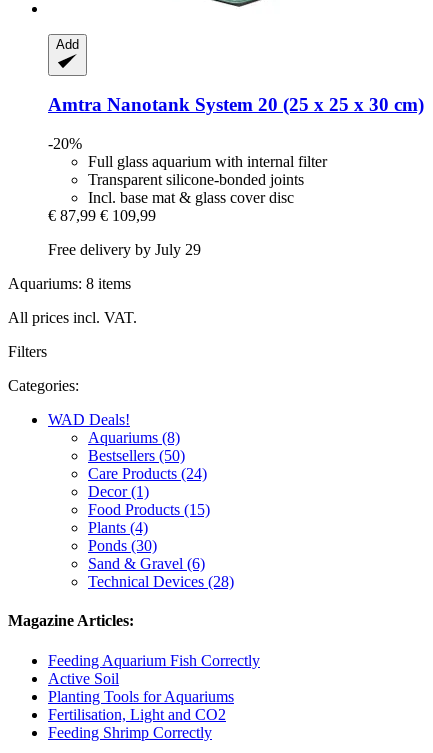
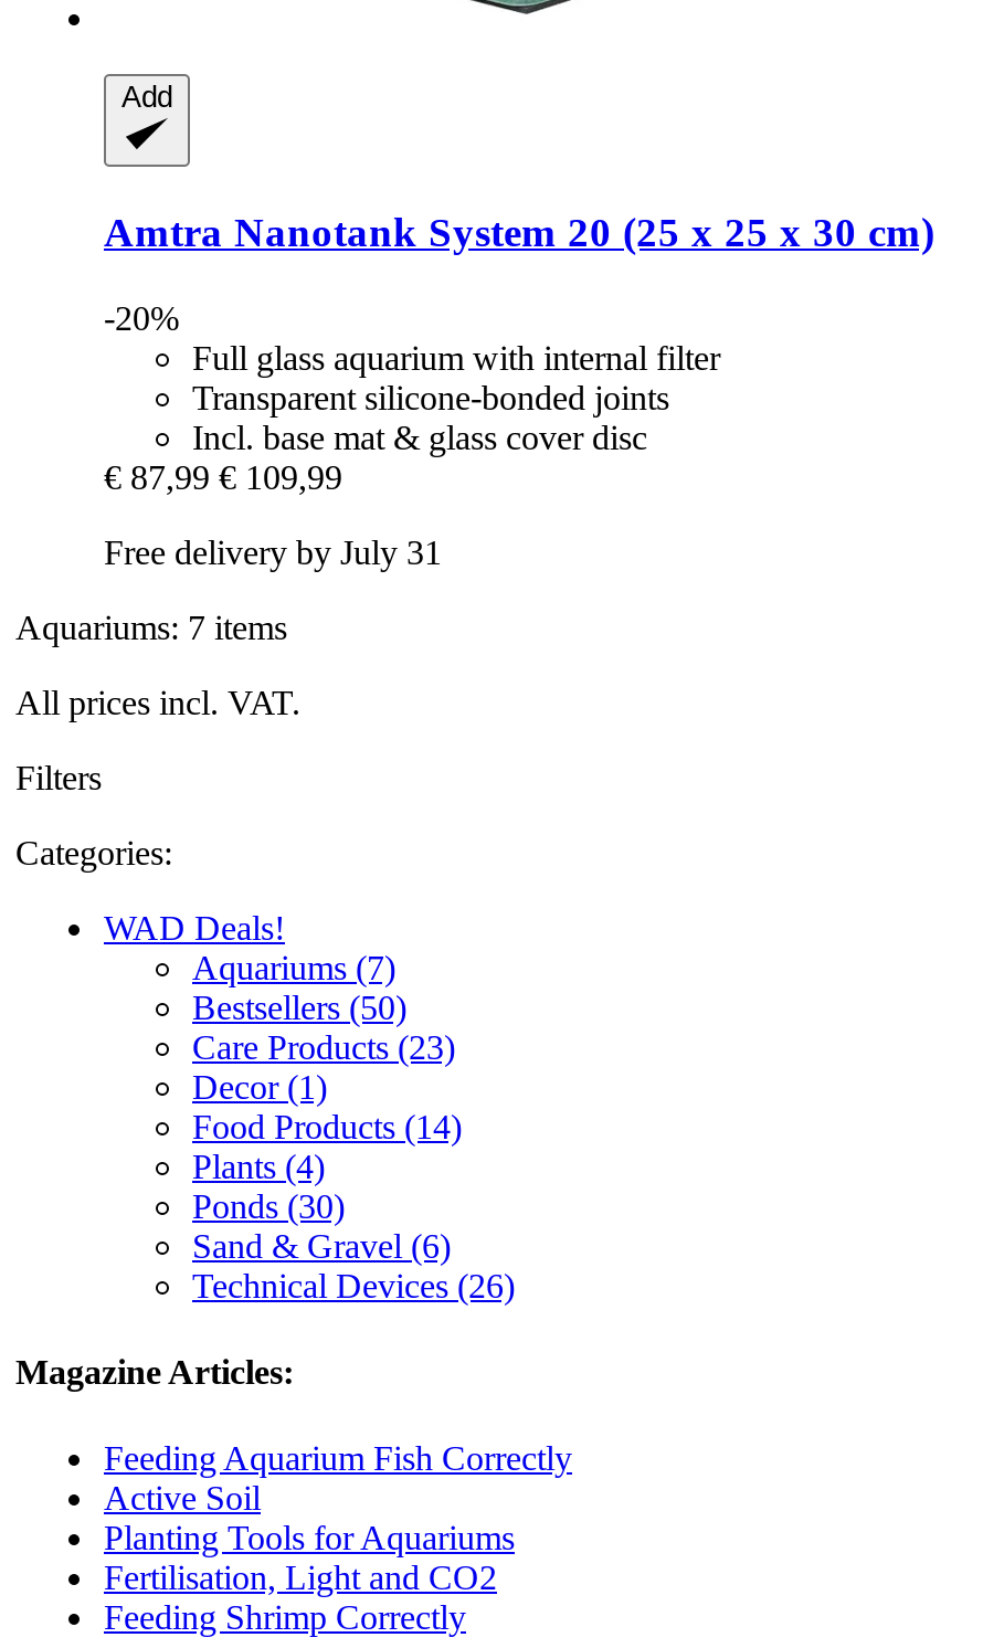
[48,241,201,258] Free delivery by July 29 -> [104,533,442,570] Free delivery by July 31
[8,275,131,292] Aquariums: 8 items -> [15,608,287,645] Aquariums: 7 items
[88,429,180,446] Aquariums (8) -> [192,948,395,985] Aquariums (7)
[88,465,207,482] Care Products (24) -> [192,1027,455,1065] Care Products (23)
[88,501,210,518] Food Products (15) -> [192,1107,462,1145] Food Products (14)
[88,573,234,590] Technical Devices (28) -> [192,1266,515,1304] Technical Devices (26)

